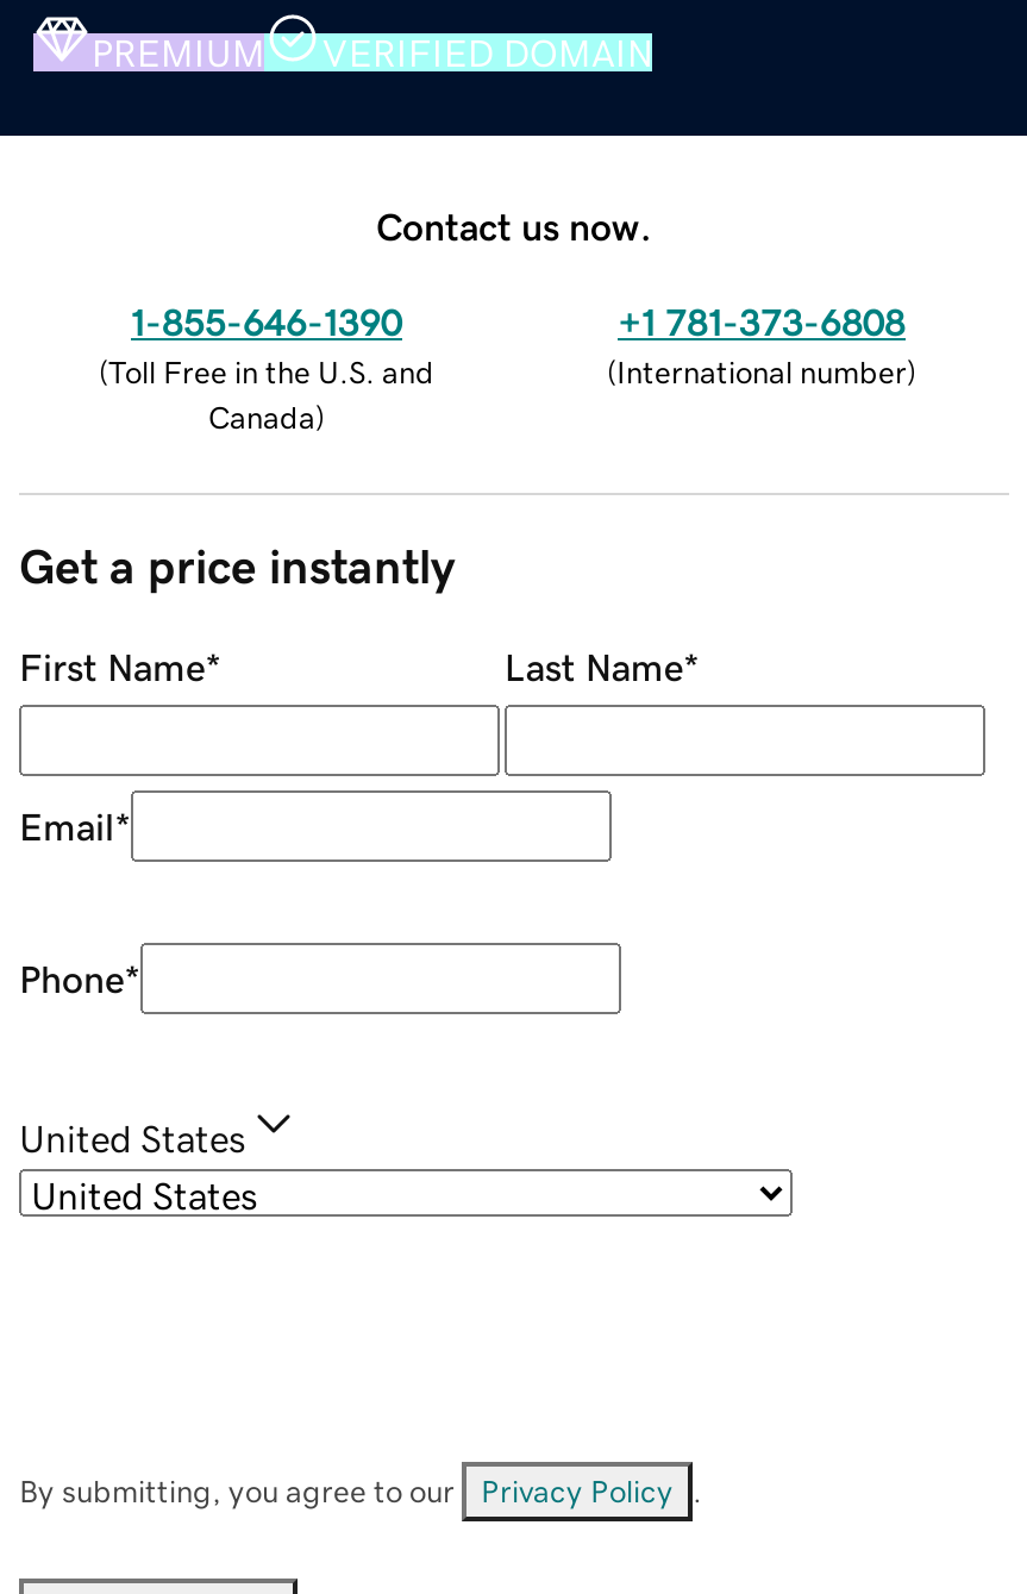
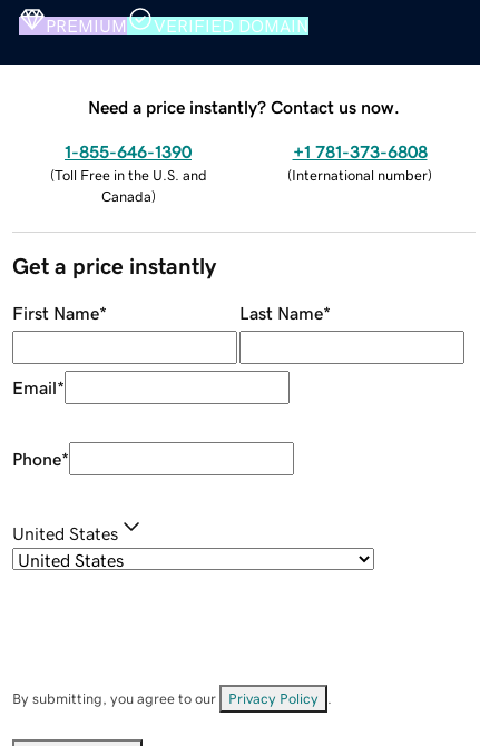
[376,206,652,244] Contact us now. -> [88,98,400,115] Need a price instantly? Contact us now.

